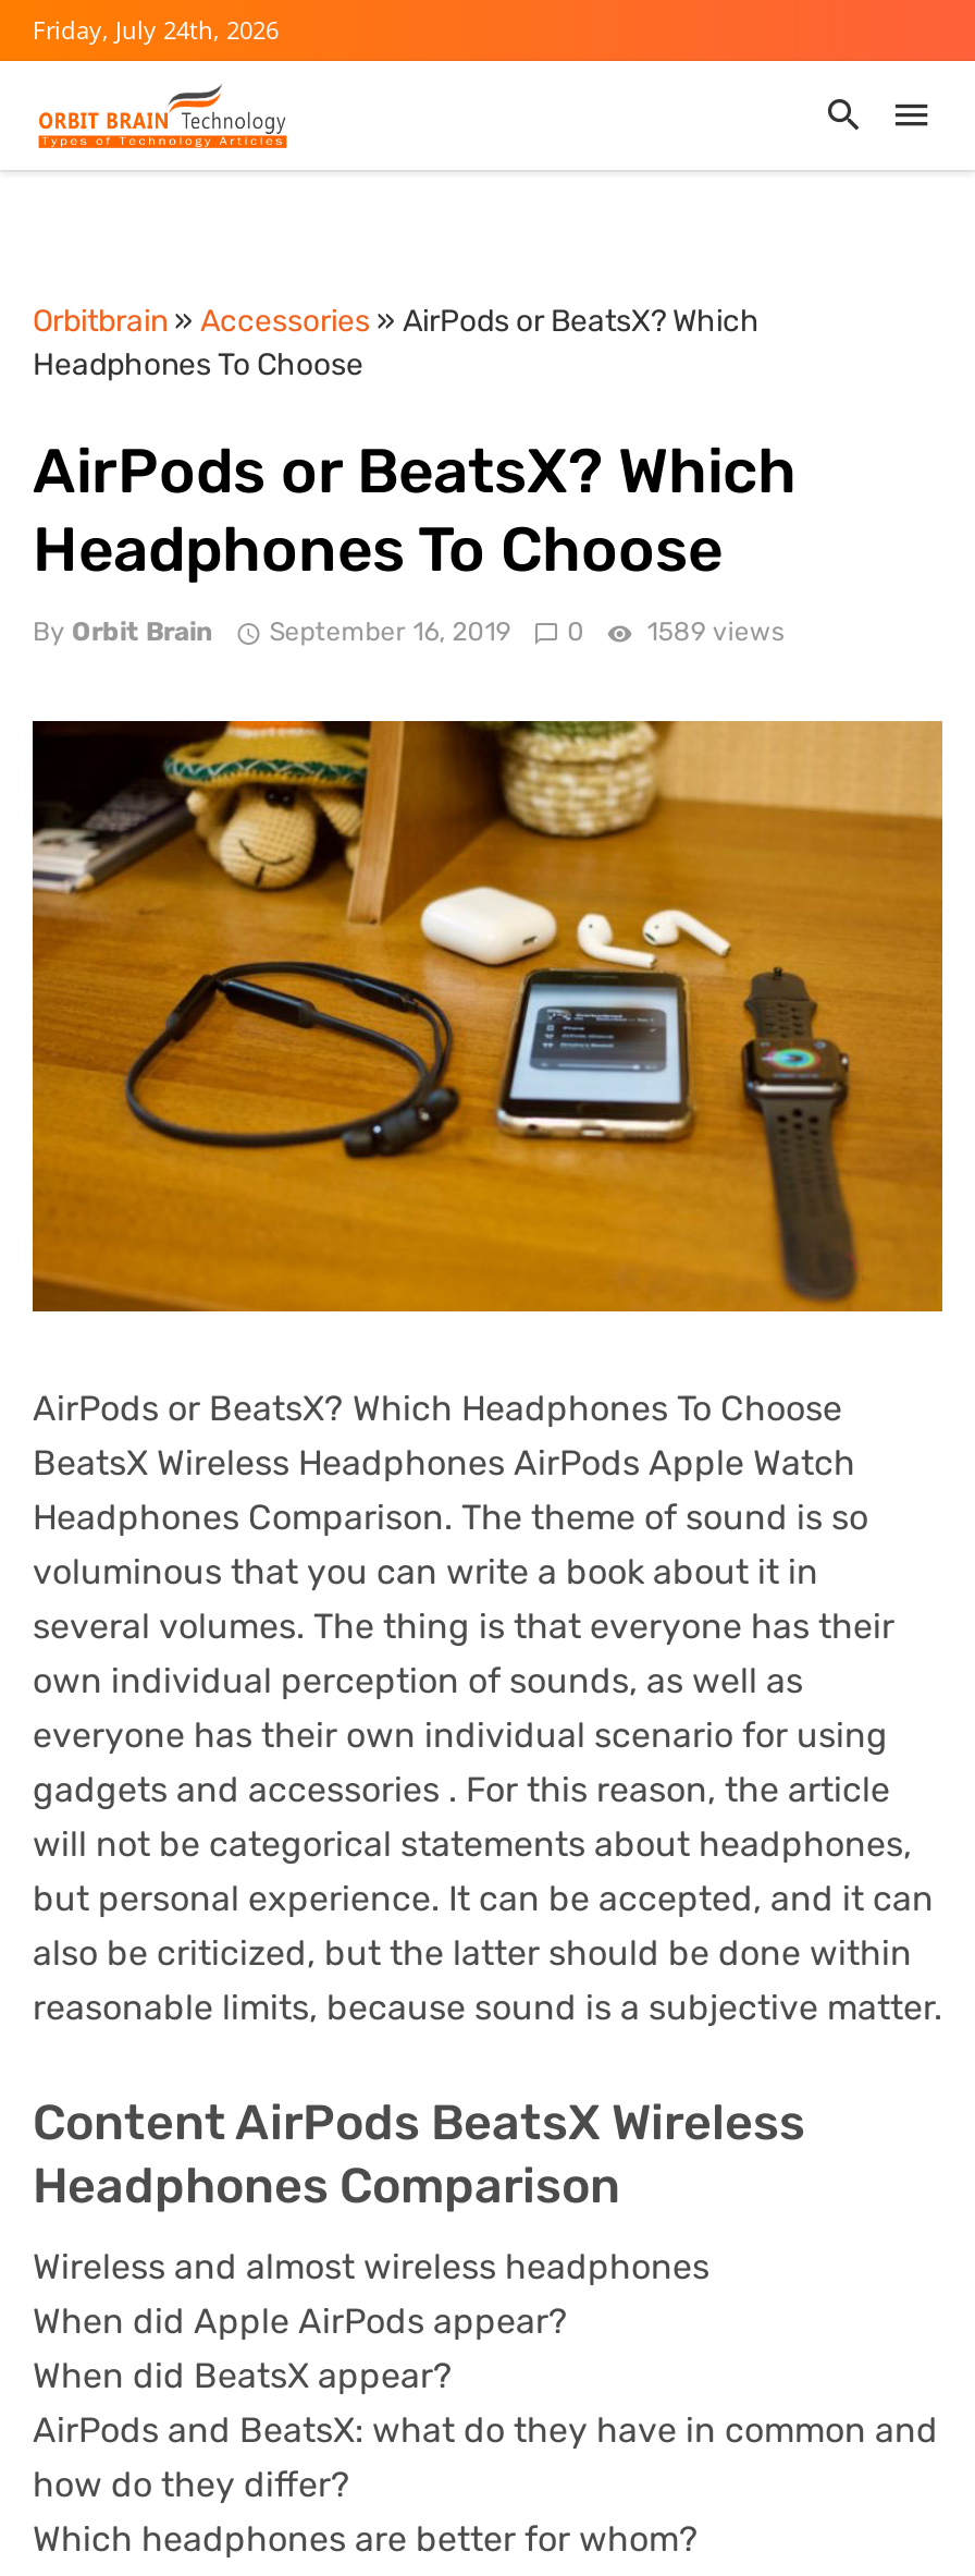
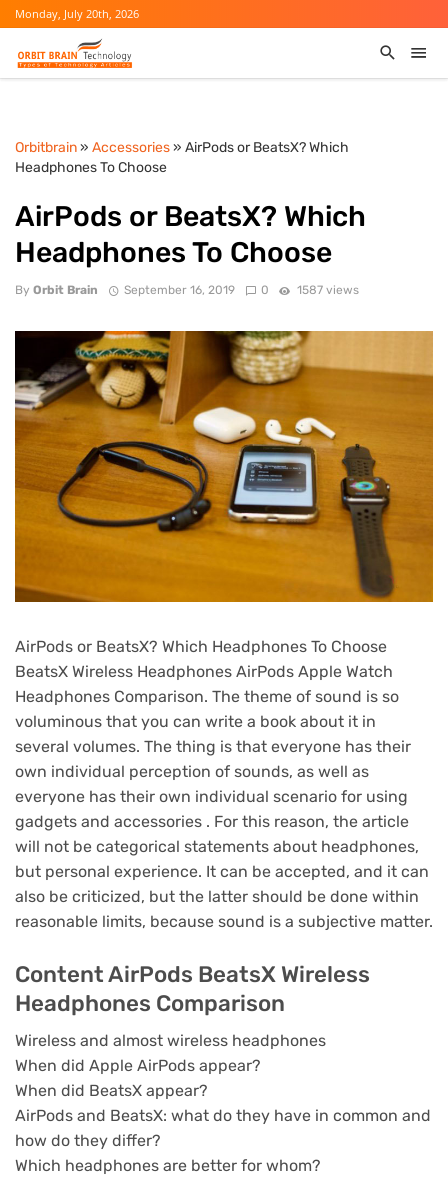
[33,13,279,46] Friday, July 24th, 2026 -> [15,6,139,21] Monday, July 20th, 2026
[33,617,784,648] By Orbit Brain September 16, 2019 0 1589 views -> [15,283,359,297] By Orbit Brain September 16, 2019 0 1587 views

